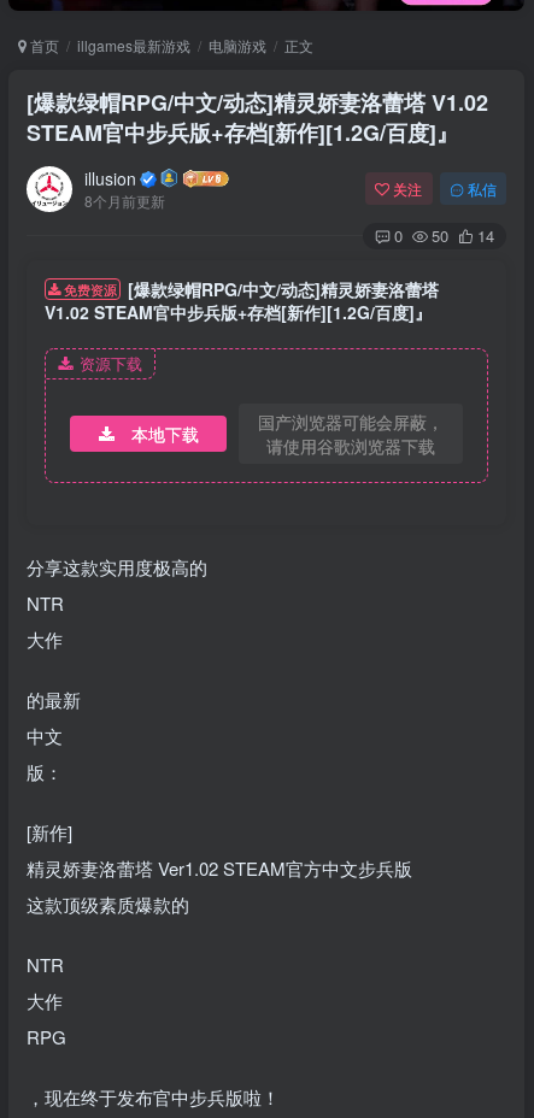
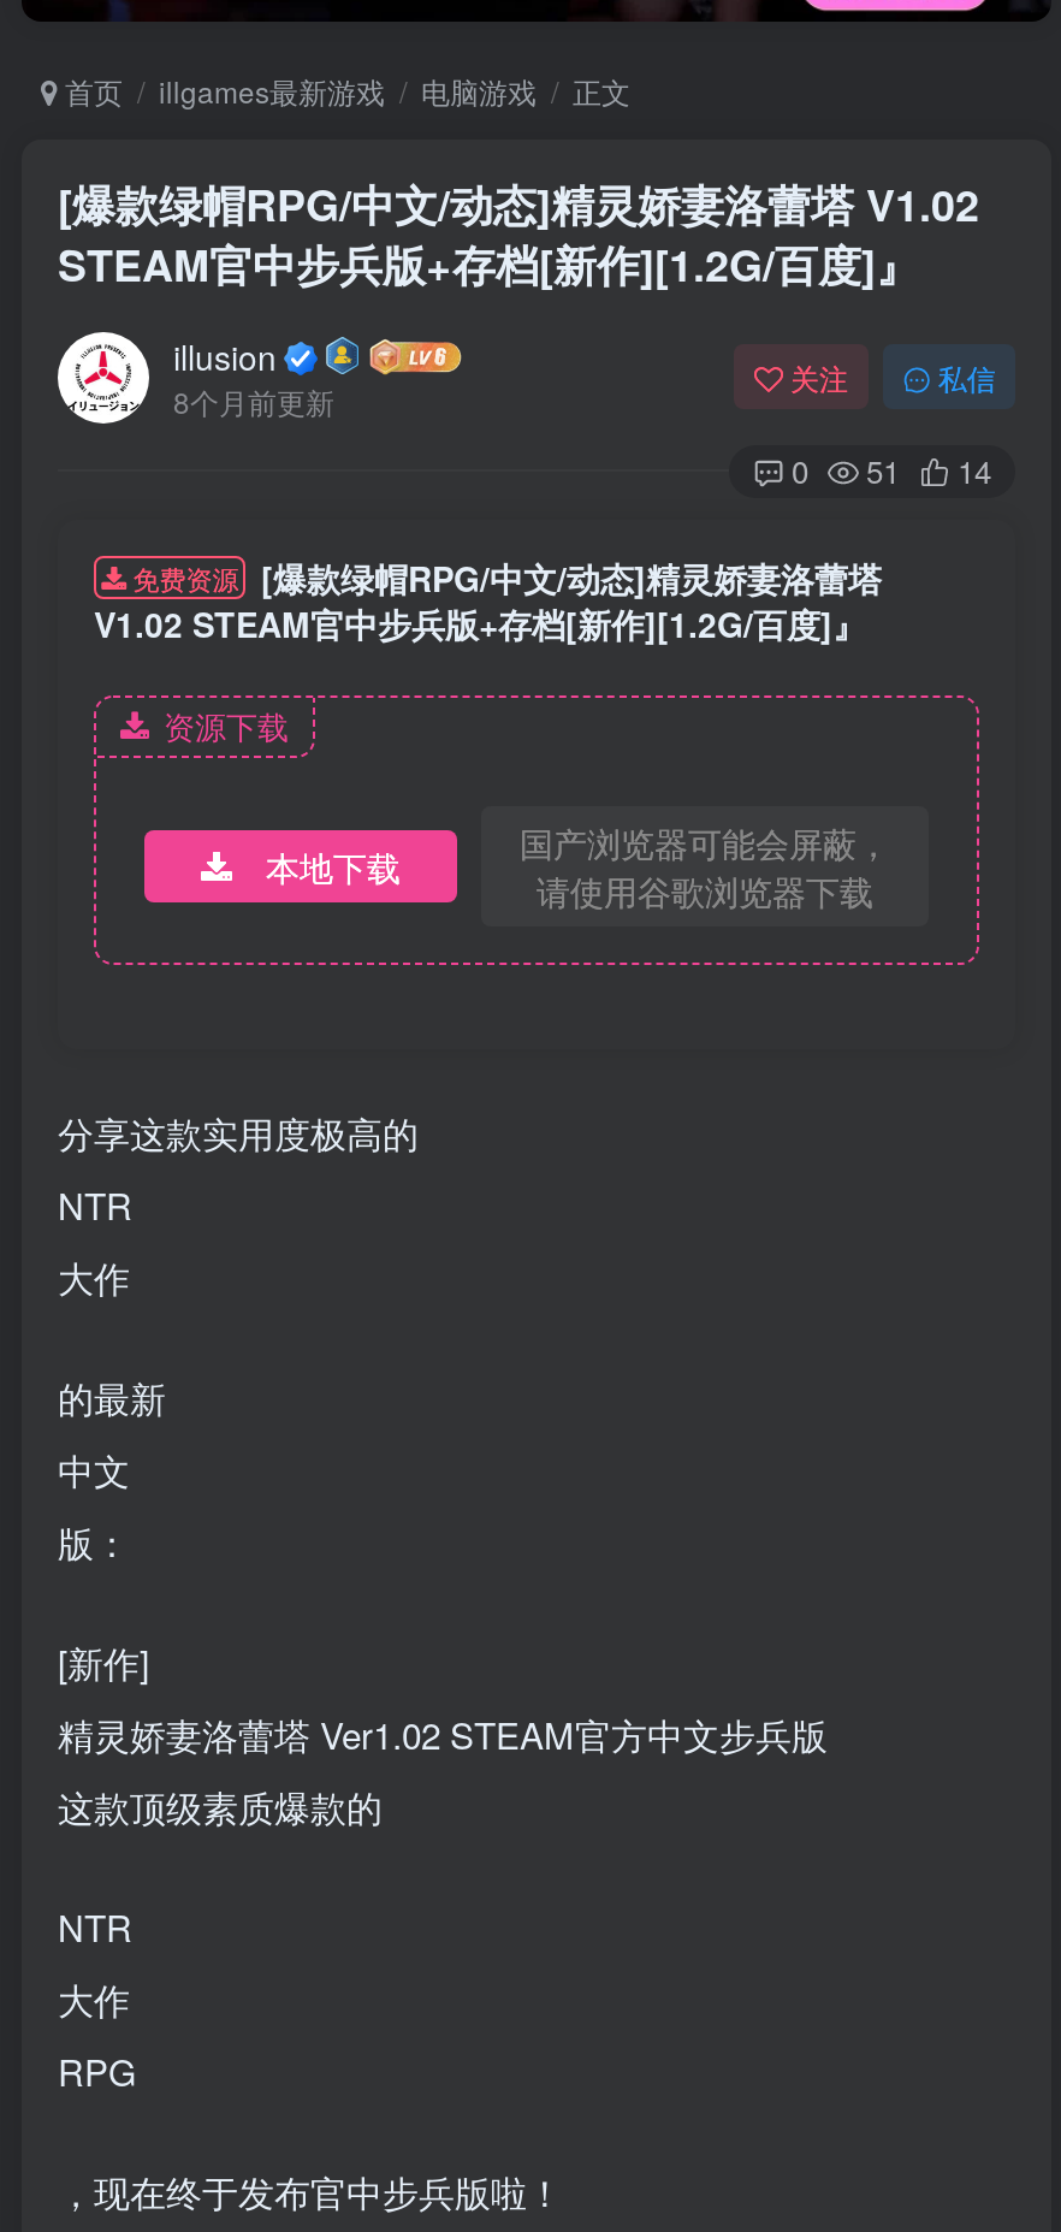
[394,224,494,246] 0 50 14 -> [792,447,991,492] 0 51 14

